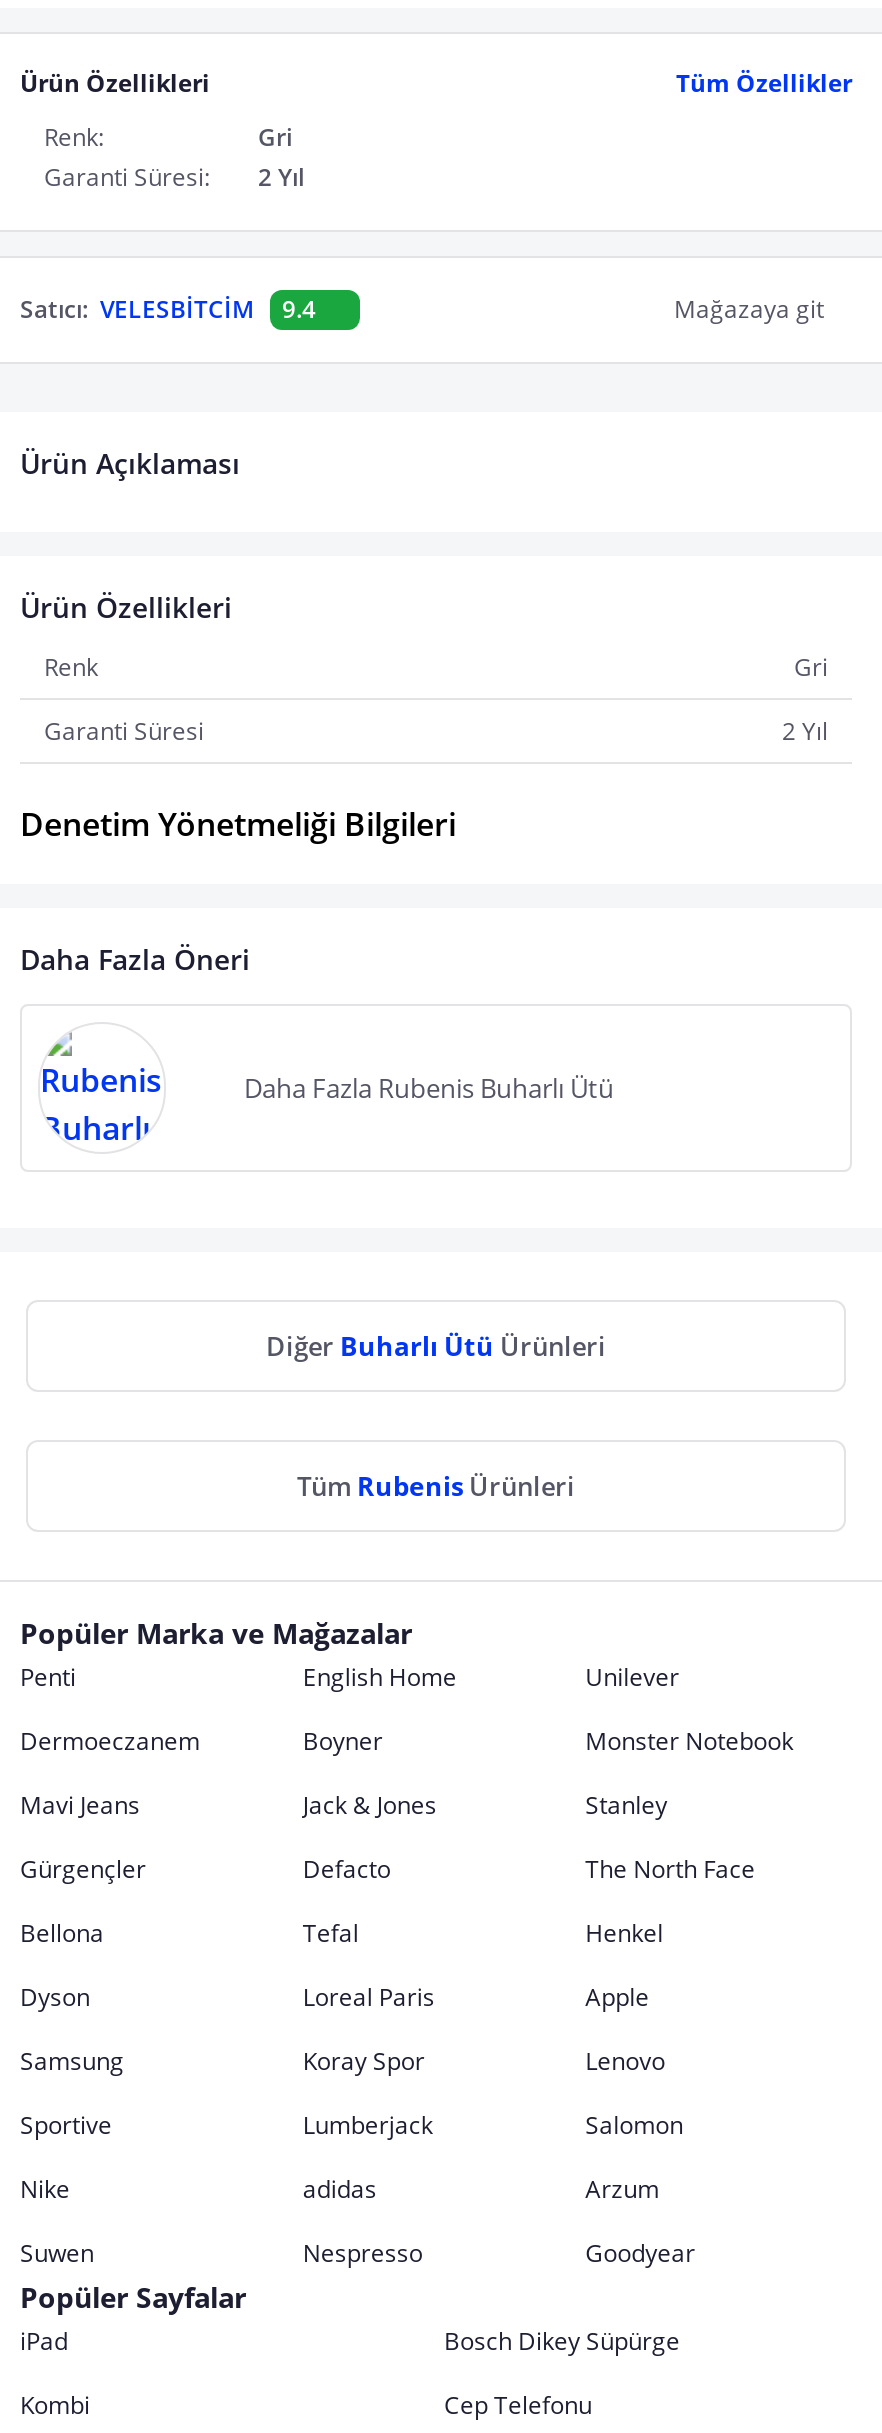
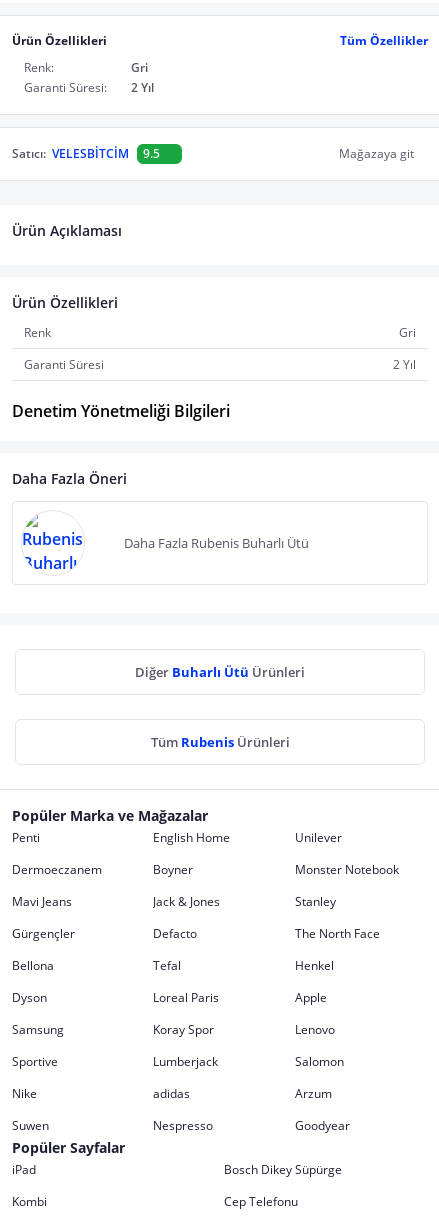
[20,292,316,326] Satıcı: VELESBİTCİM 9.4 -> [12,145,160,162] Satıcı: VELESBİTCİM 9.5

